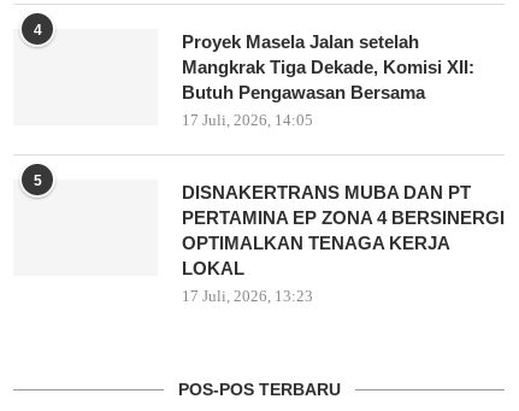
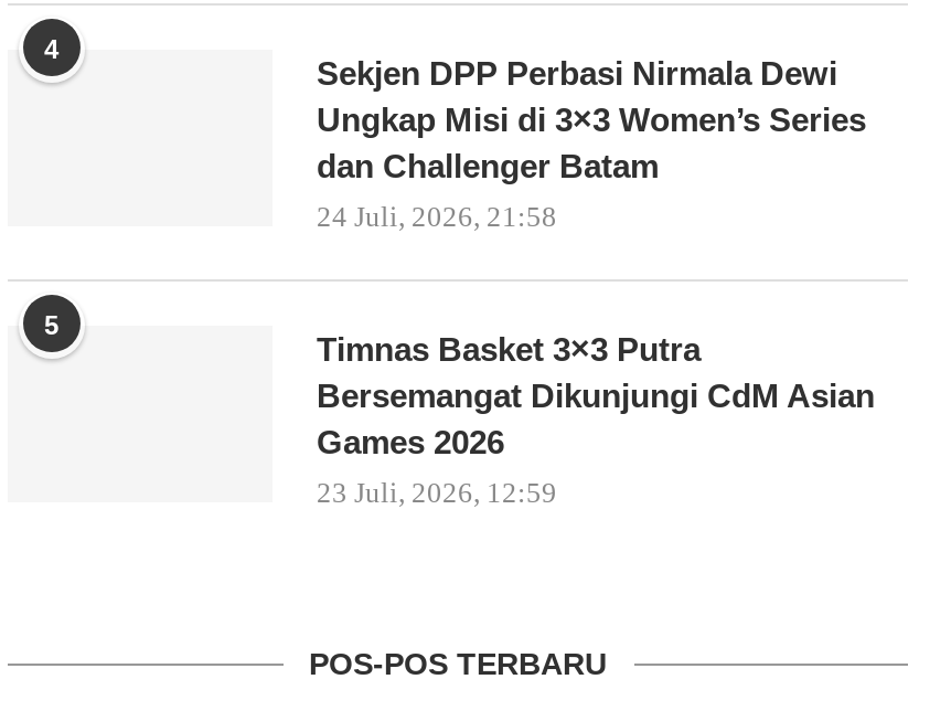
[182,31,474,129] Proyek Masela Jalan setelah | Mangkrak Tiga Dekade, Komisi XII: | Butuh Pengawasan Bersama | 17 Juli, 2026, 14:05 -> [317,53,866,232] Sekjen DPP Perbasi Nirmala Dewi | Ungkap Misi di 3×3 Women’s Series | dan Challenger Batam | 24 Juli, 2026, 21:58
[182,182,505,305] DISNAKERTRANS MUBA DAN PT | PERTAMINA EP ZONA 4 BERSINERGI | OPTIMALKAN TENAGA KERJA | LOKAL | 17 Juli, 2026, 13:23 -> [317,329,875,508] Timnas Basket 3×3 Putra | Bersemangat Dikunjungi CdM Asian | Games 2026 | 23 Juli, 2026, 12:59

